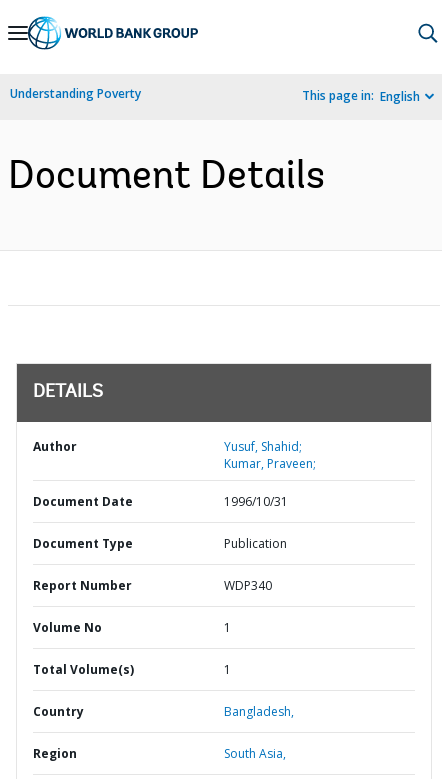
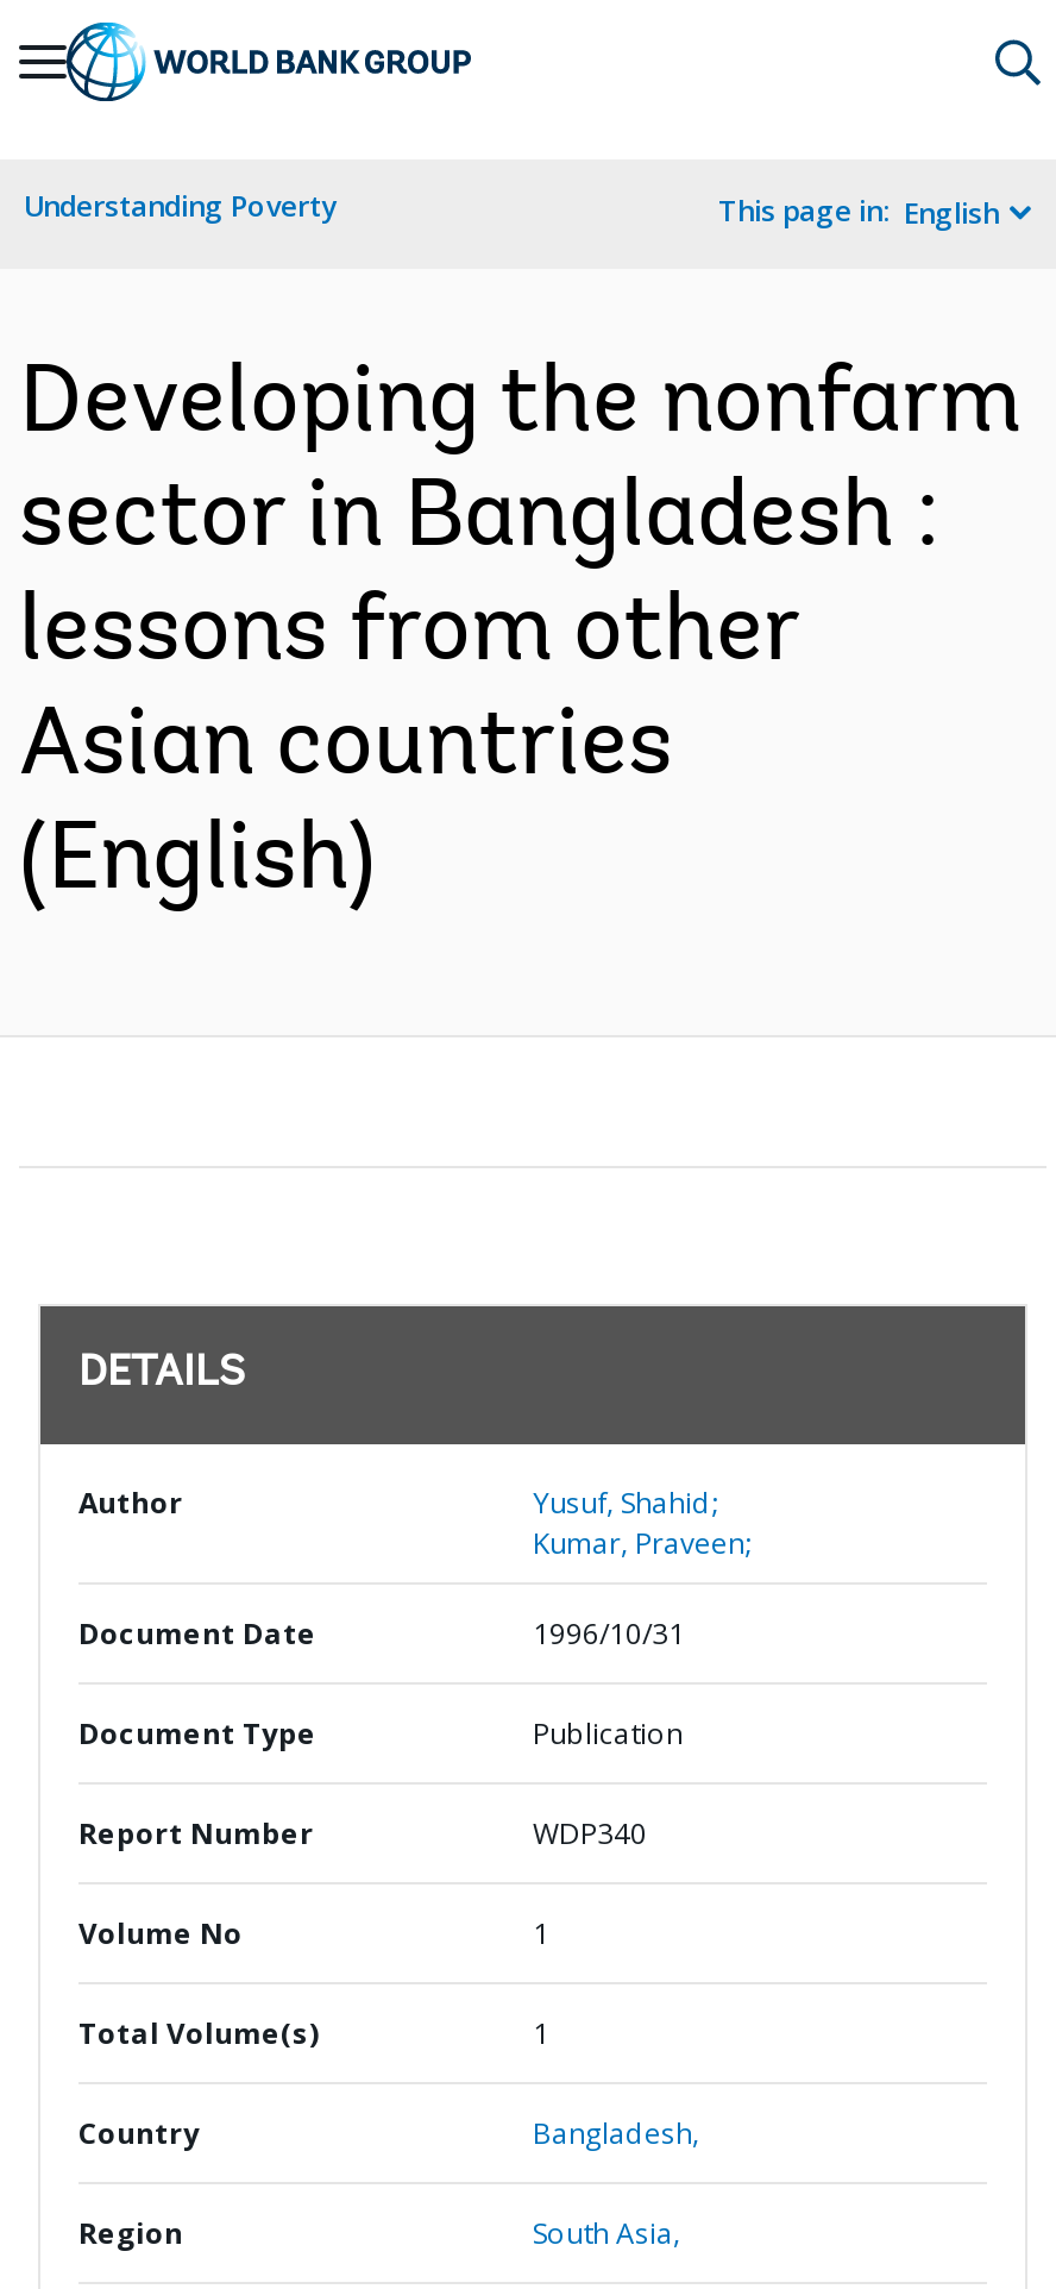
[8,158,325,198] Document Details -> [19,359,1020,911] Developing the nonfarm | sector in Bangladesh : | lessons from other | Asian countries | (English)

